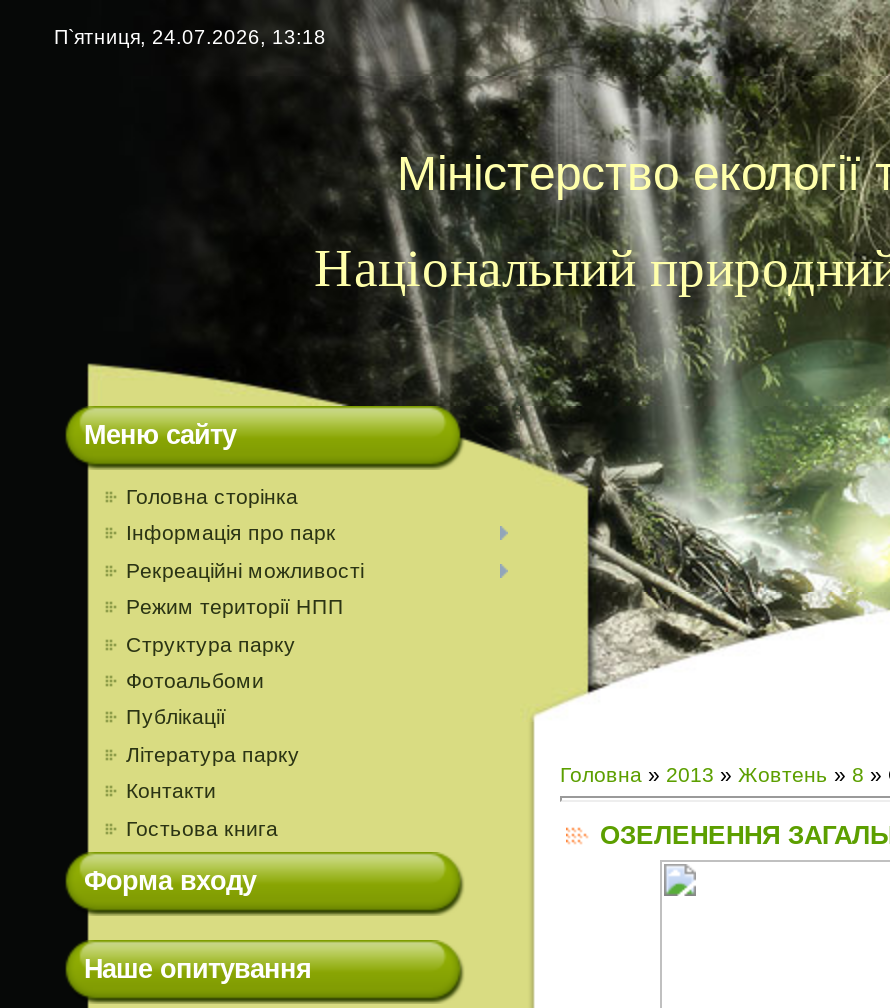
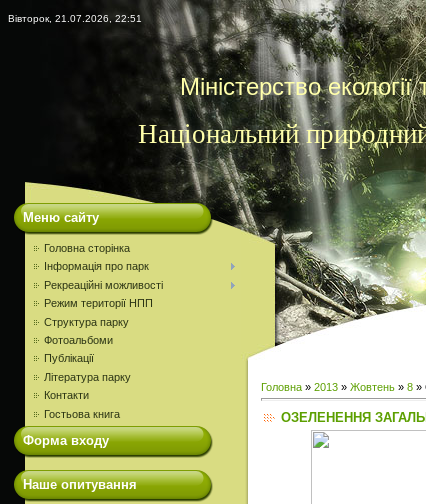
[54,26,326,48] П`ятниця, 24.07.2026, 13:18 -> [8,13,142,24] Вівторок, 21.07.2026, 22:51

